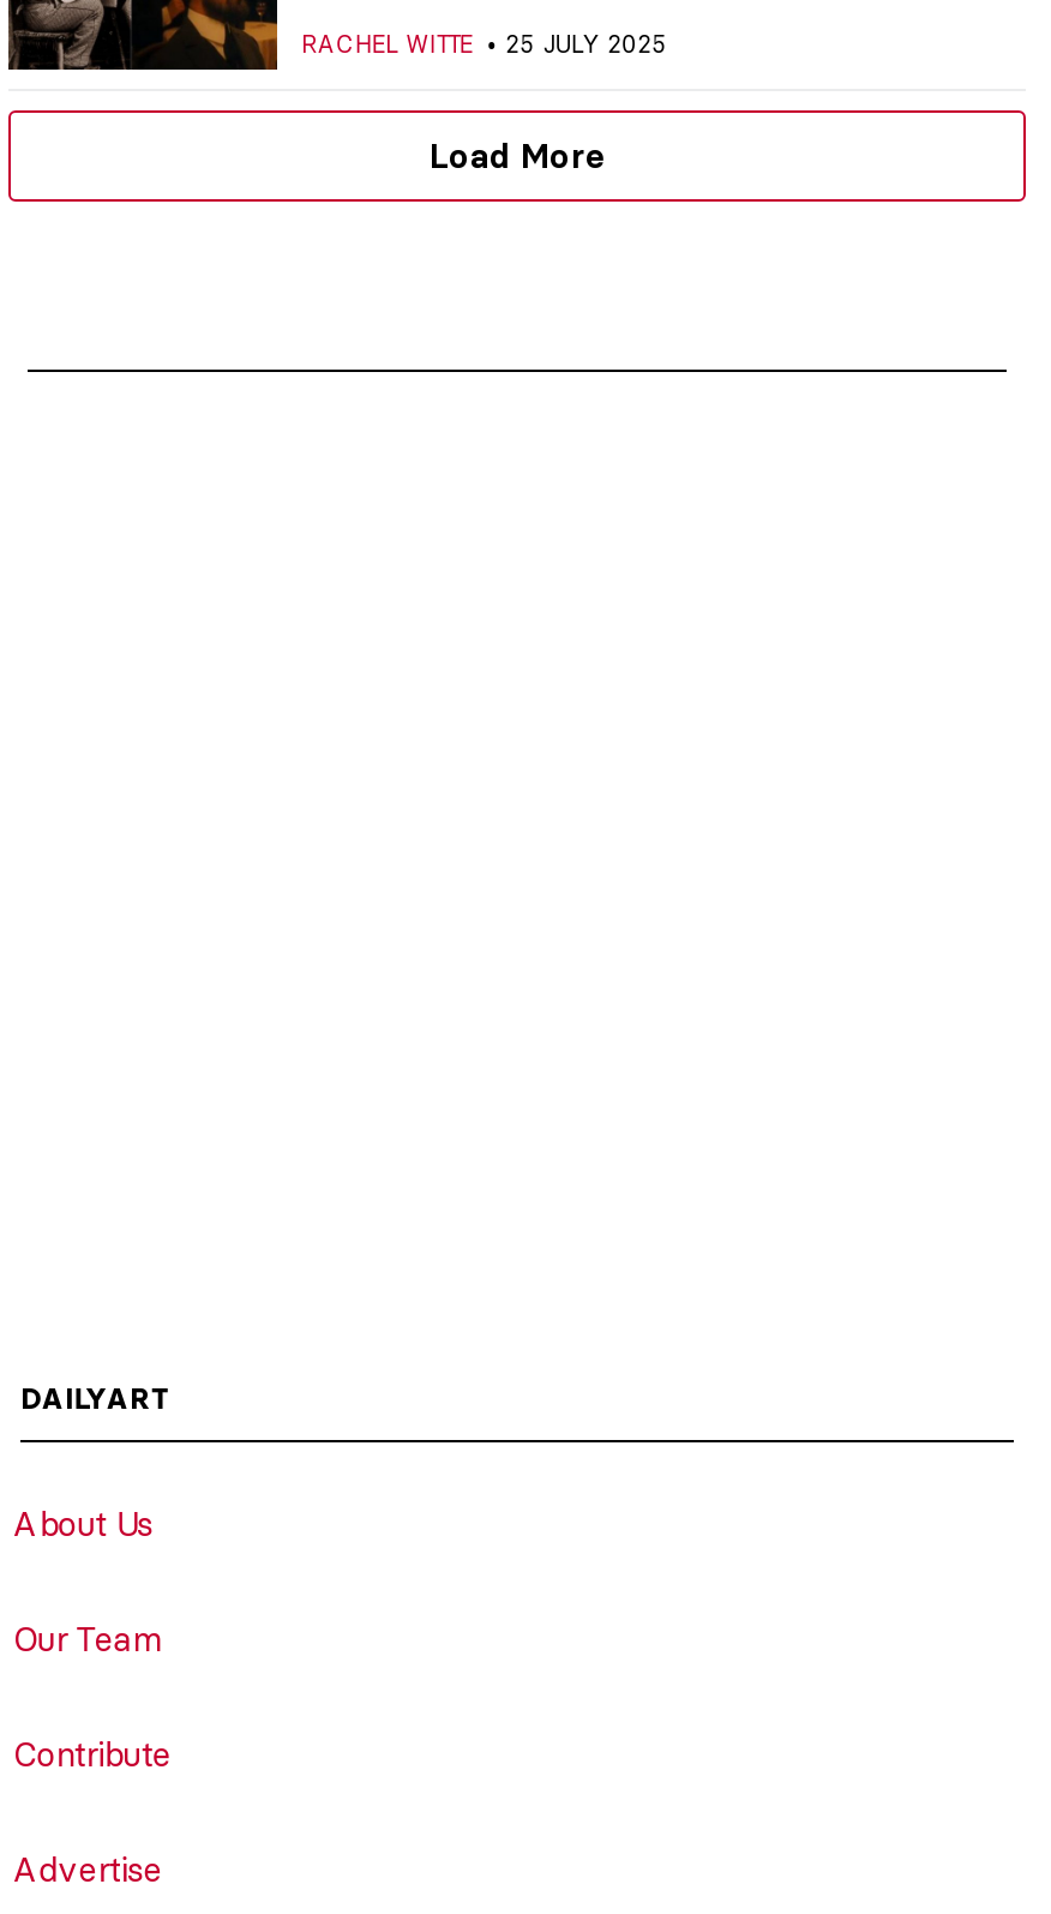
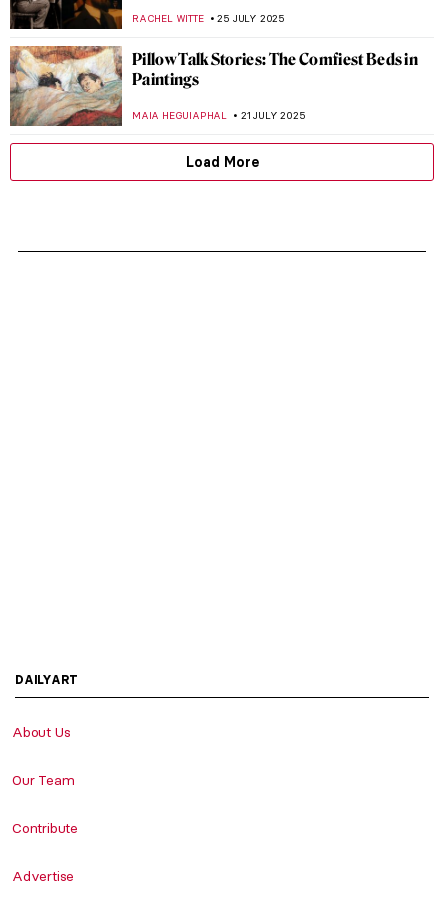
none -> [9,45,418,127] [image] | Pillow Talk Stories: The Comfiest Beds in | Paintings | MAIA HEGUIAPHAL | 21 JULY 2025

